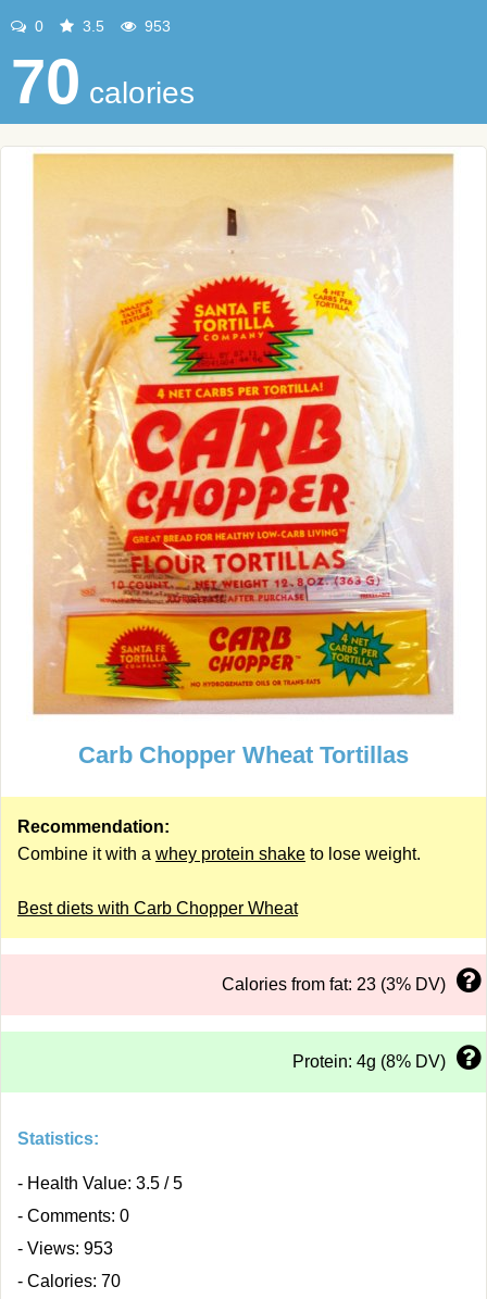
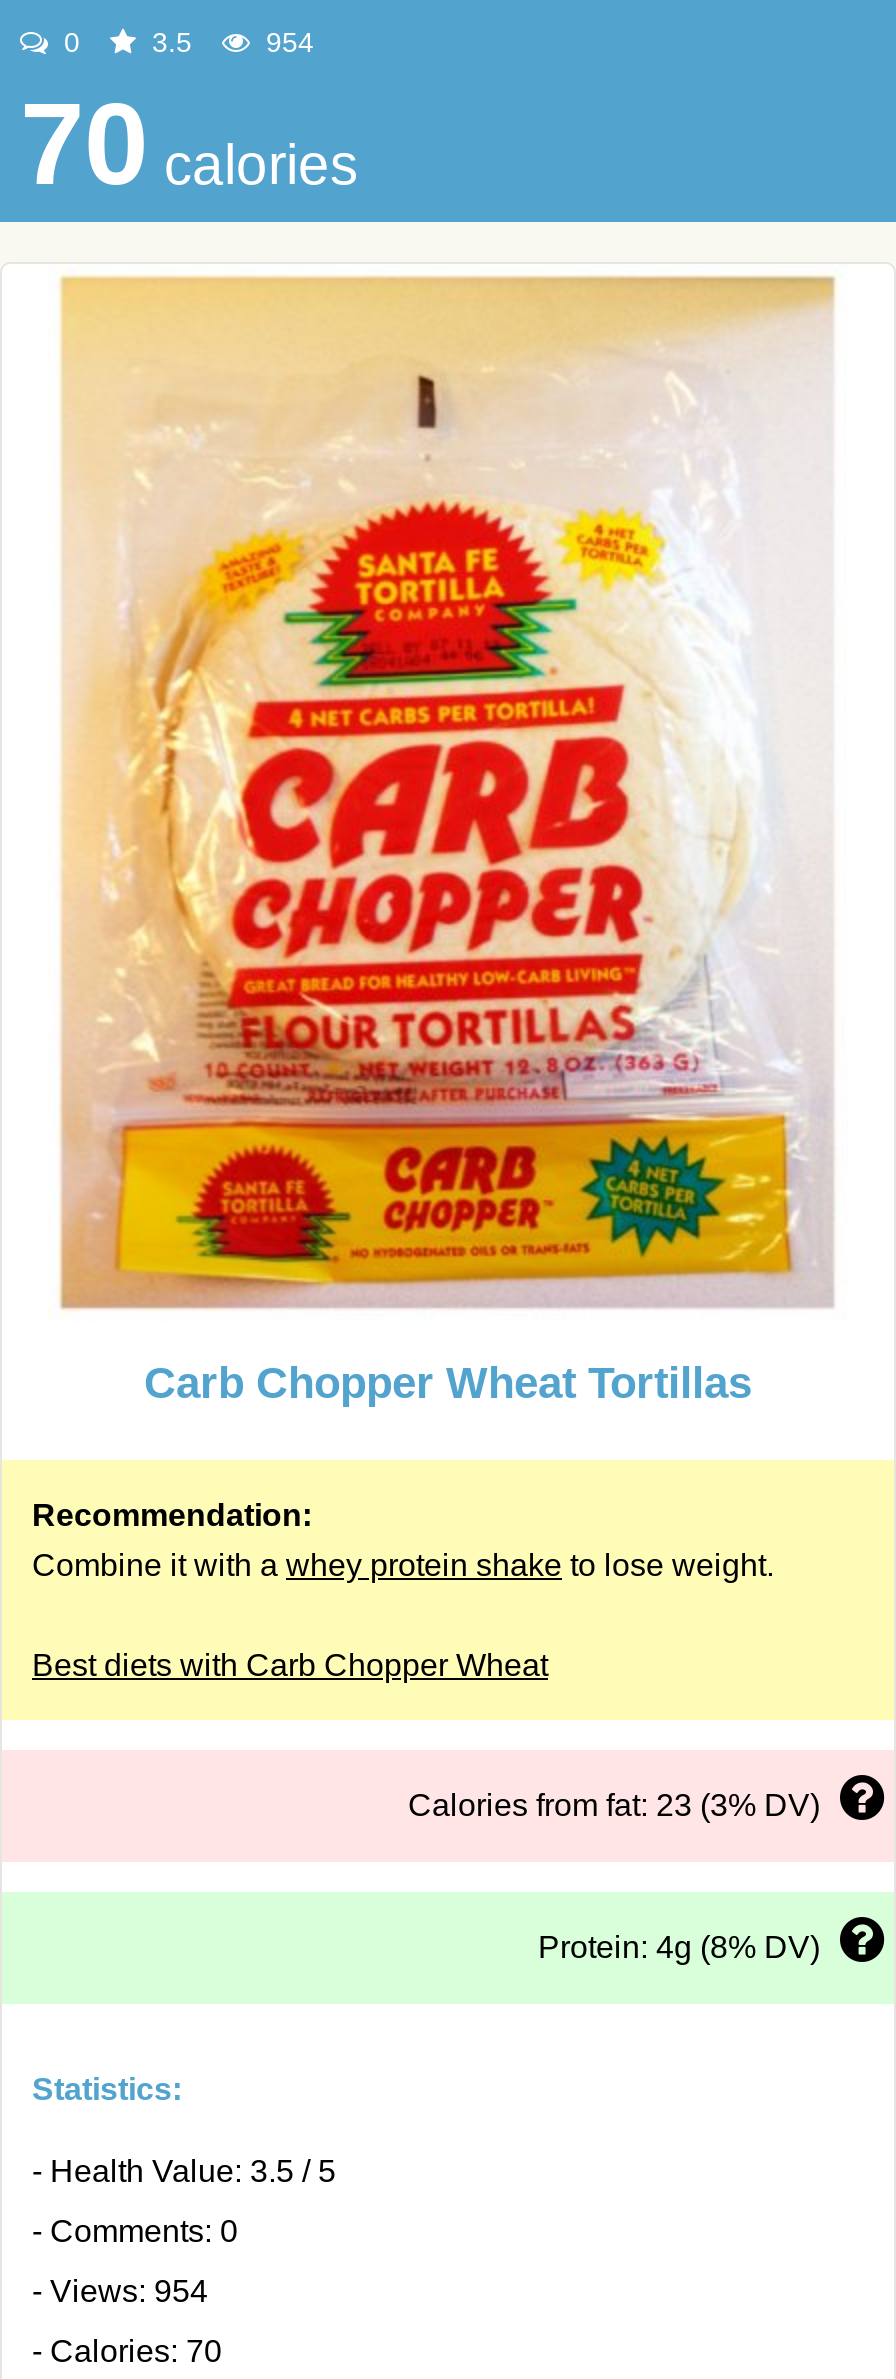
[140,17,171,35] 953 -> [258,26,314,58] 954
[17,1239,113,1258] - Views: 953 -> [32,2274,208,2308] - Views: 954

